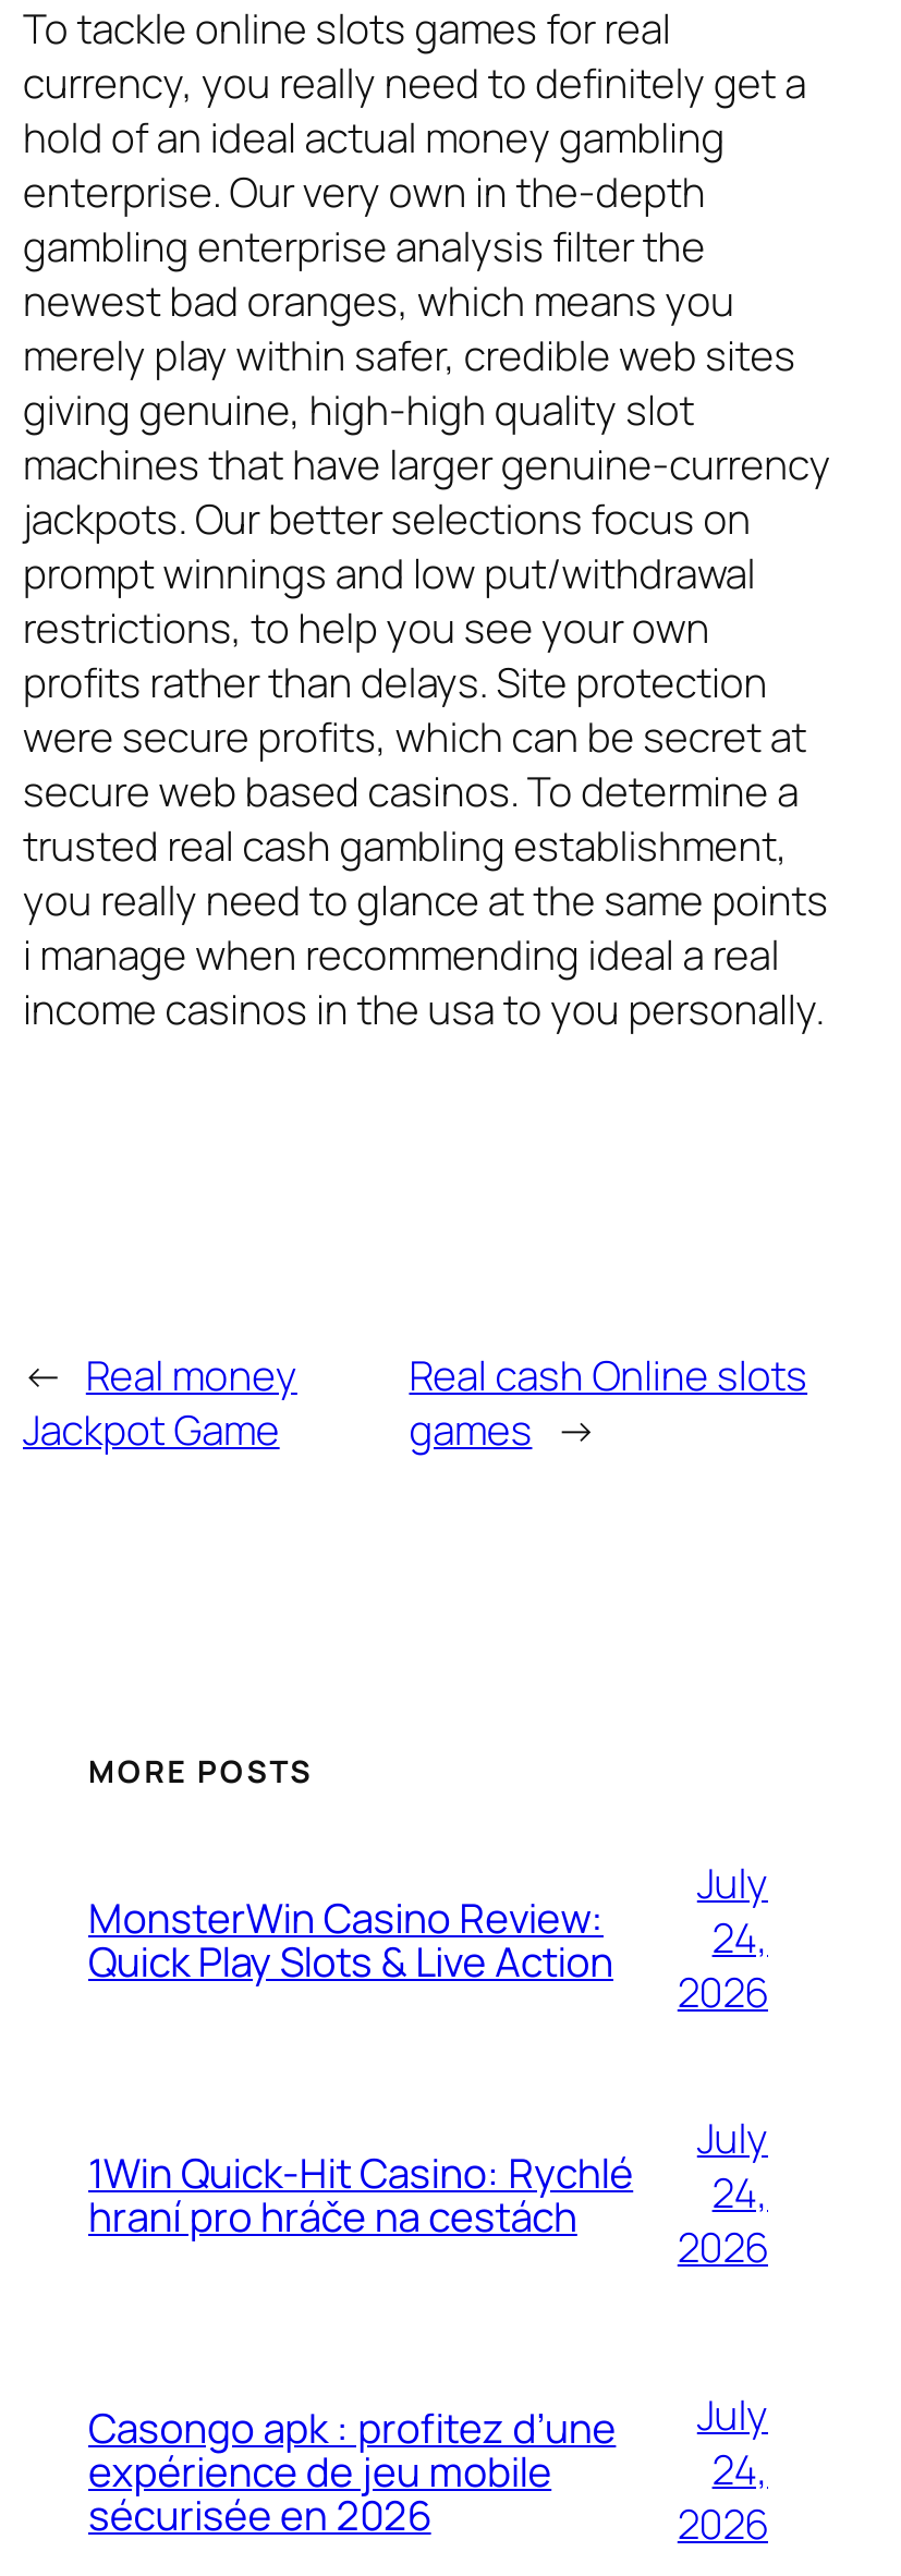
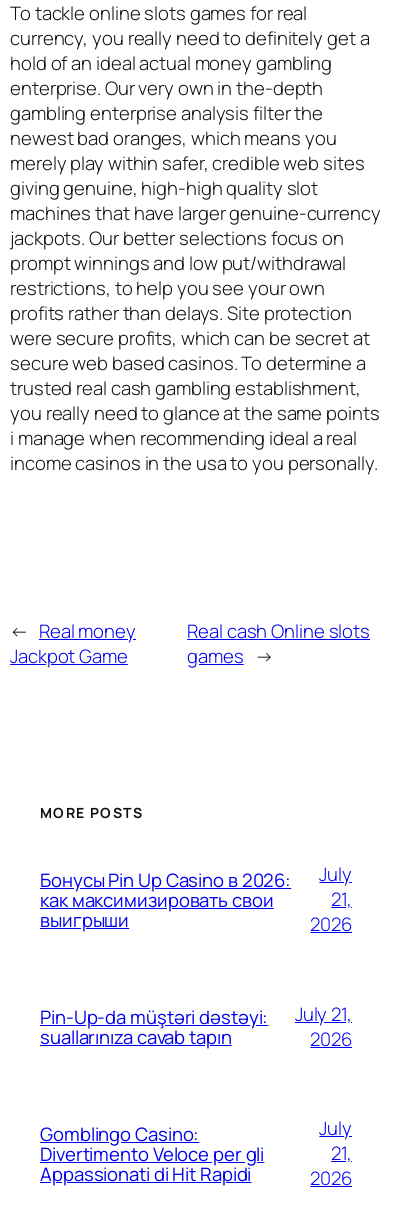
[88,1889,613,1989] MonsterWin Casino Review: | Quick Play Slots & Live Action -> [40,867,291,933] Бонусы Pin Up Casino в 2026: | как максимизировать свои | выигрыши
[712,1910,768,1966] 24, -> [331,886,352,912] 21,
[697,2110,768,2221] July | 24, -> [295,1001,352,1027] July 21,
[88,2144,633,2244] 1Win Quick‑Hit Casino: Rychlé | hraní pro hráče na cestách -> [40,1004,268,1050] Pin-Up-da müştəri dəstəyi: | suallarınıza cavab tapın
[88,2399,616,2543] Casongo apk : profitez d’une | expérience de jeu mobile | sécurisée en 2026 -> [40,1121,264,1187] Gomblingo Casino: | Divertimento Veloce per gli | Appassionati di Hit Rapidi
[712,2442,768,2498] 24, -> [331,1140,352,1166] 21,

